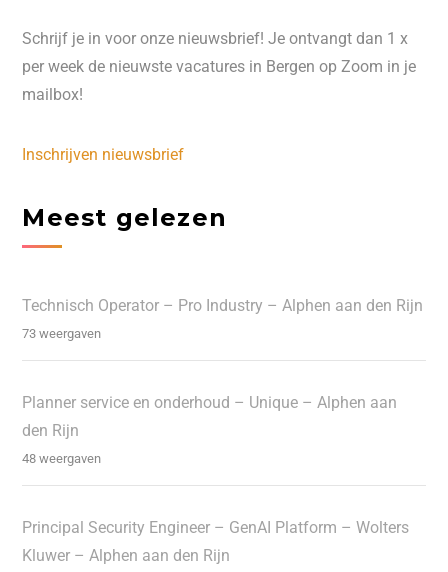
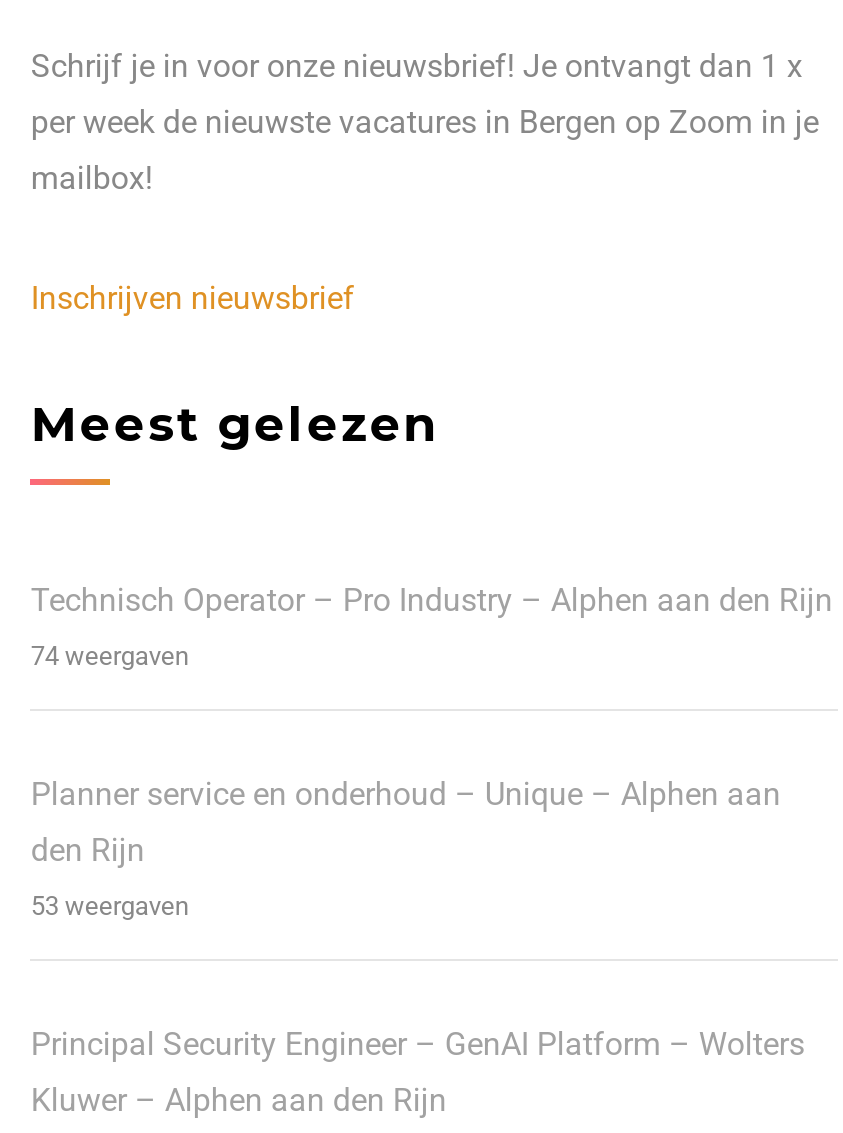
[22,326,101,341] 73 weergaven -> [31,642,189,672] 74 weergaven
[22,451,101,466] 48 weergaven -> [31,892,189,922] 53 weergaven

